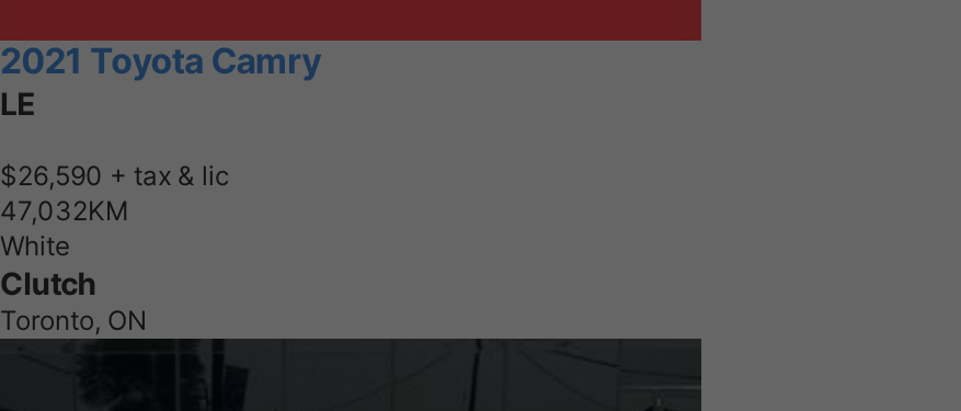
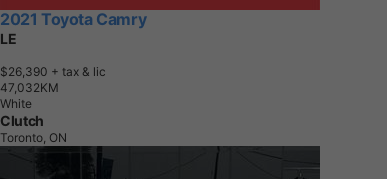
[0,160,230,193] $26,590 + tax & lic -> [0,64,106,79] $26,390 + tax & lic

